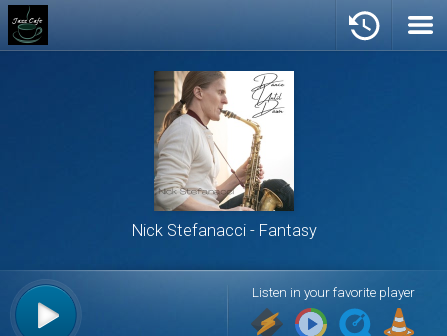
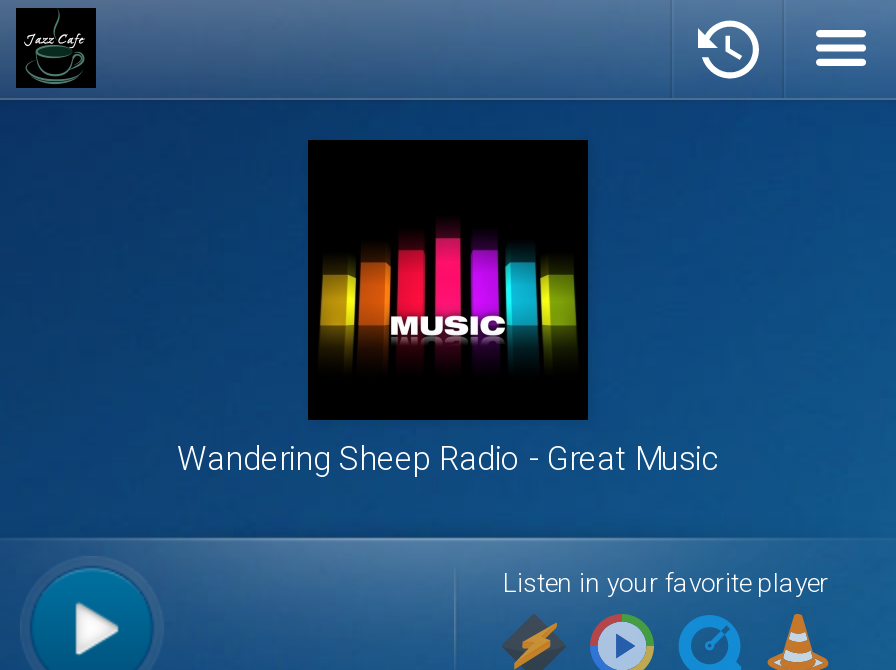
[131,70,316,240] [image] | Nick Stefanacci | Fantasy -> [177,138,719,478] [image] | Wandering Sheep Radio | Great Music

